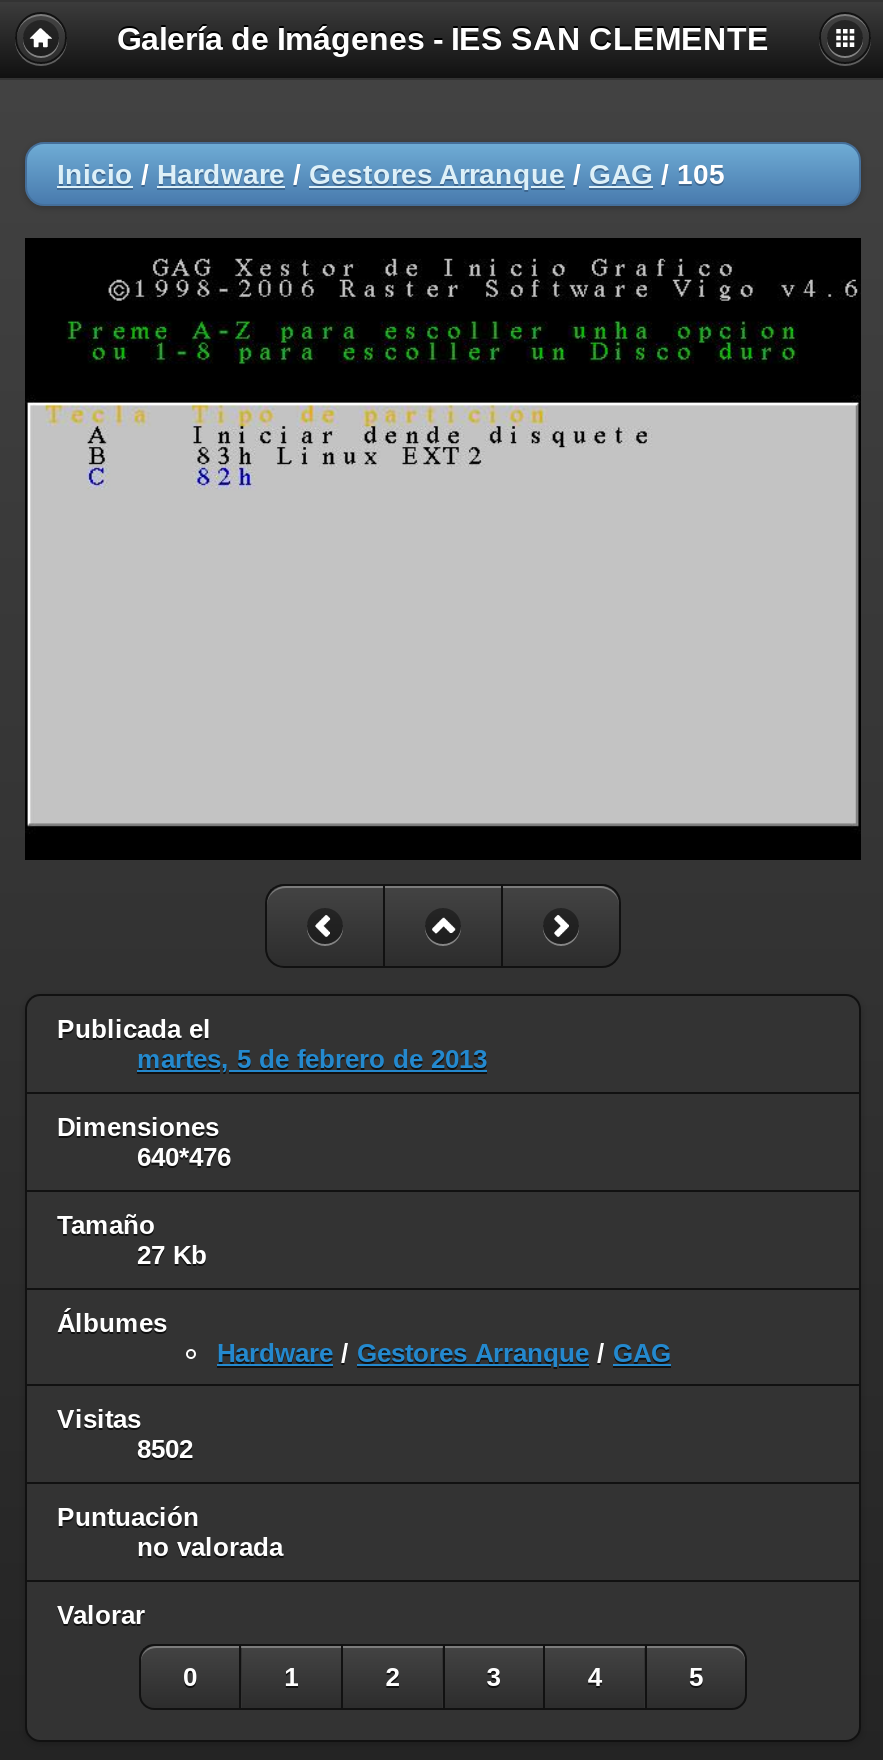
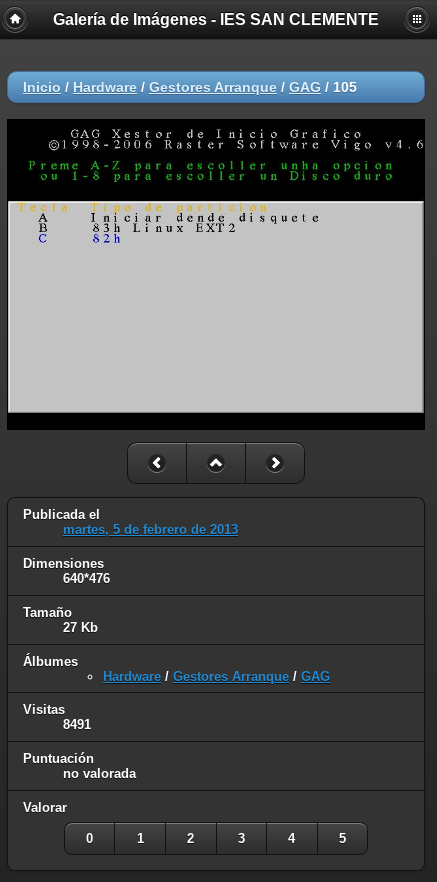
[137,1435,193,1465] 8502 -> [63,717,91,732] 8491

